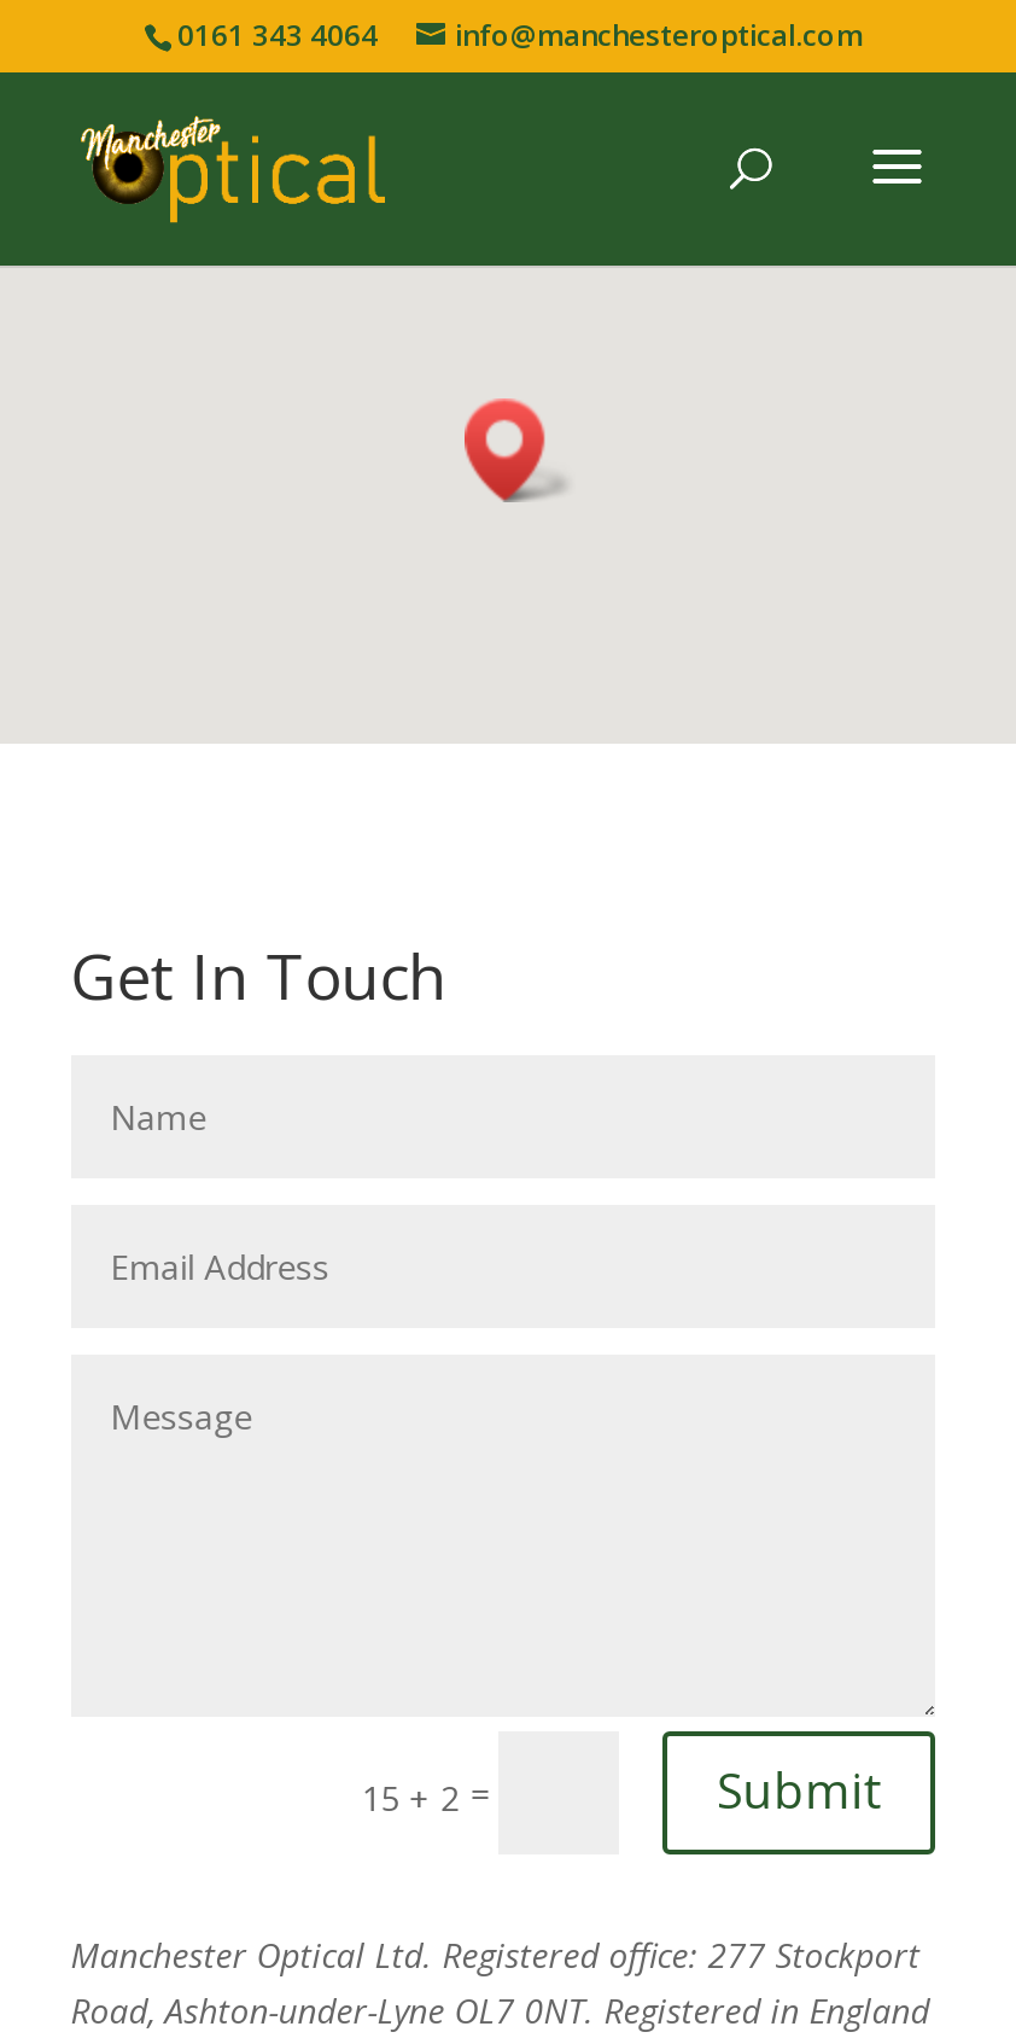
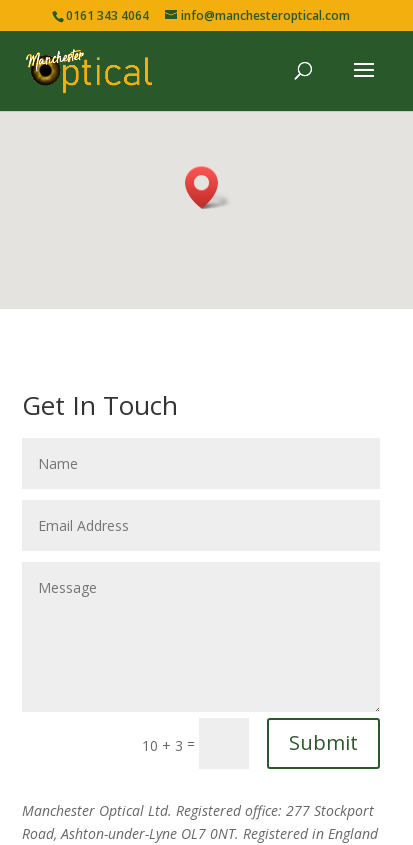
[361,1769,499,1819] 15 + 2 = -> [142,734,199,754] 10 + 3 =

